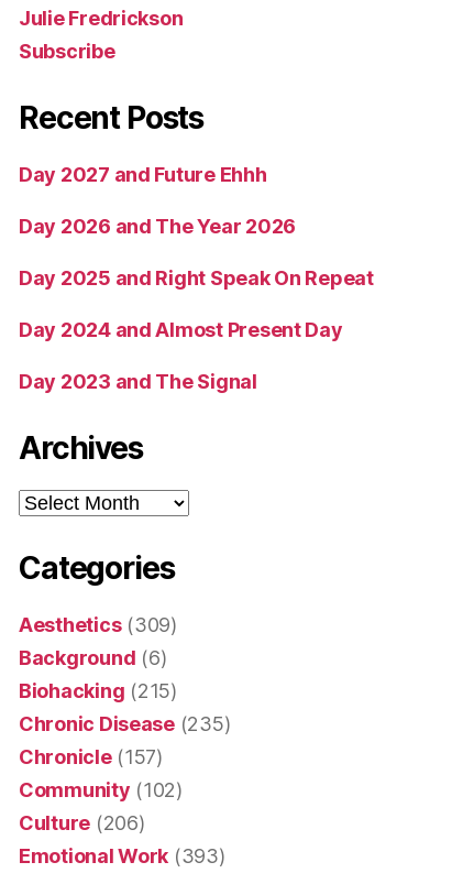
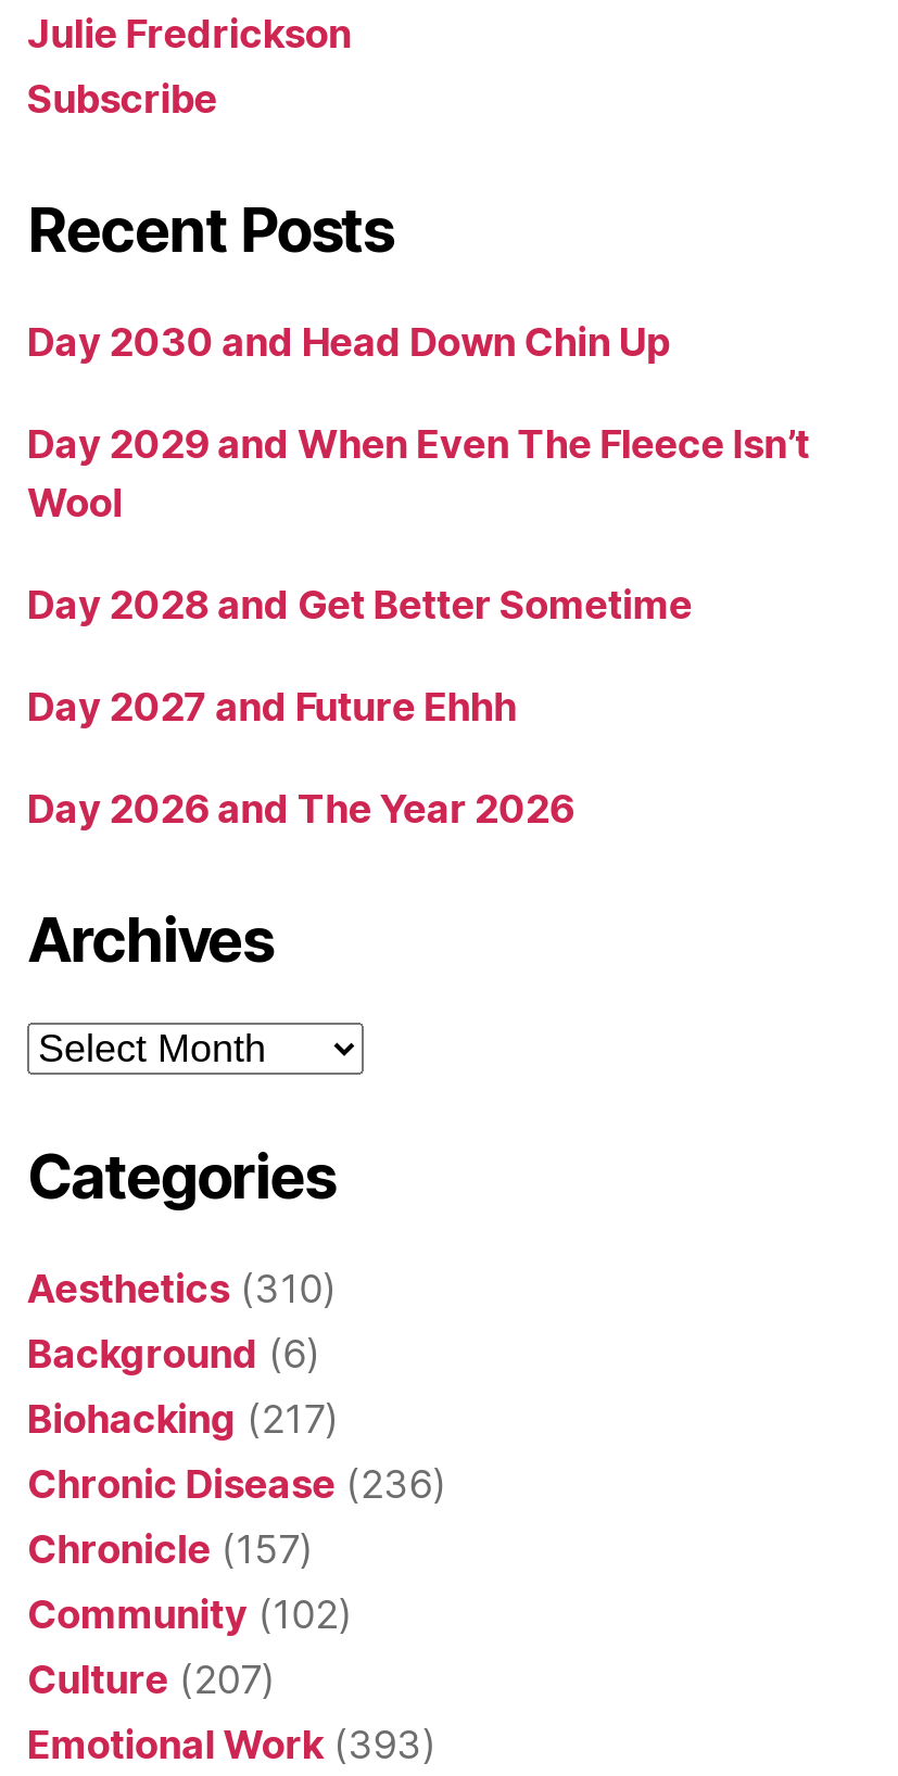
none -> [27,318,810,626] Day 2030 and Head Down Chin Up | Day 2029 and When Even The Fleece Isn’t | Wool | Day 2028 and Get Better Sometime
moved [19,162,296,237] -> [27,683,574,830]: Day 2027 and Future Ehhh | Day 2026 and The Year 2026
[19,266,374,392] Day 2025 and Right Speak On Repeat | Day 2024 and Almost Present Day | Day 2023 and The Signal -> none
[19,613,177,636] Aesthetics (309) -> [27,1265,335,1310] Aesthetics (310)
[19,679,177,702] Biohacking (215) -> [27,1395,337,1441] Biohacking (217)
[19,712,230,735] Chronic Disease (235) -> [27,1460,445,1506] Chronic Disease (236)
[19,811,145,834] Culture (206) -> [27,1656,274,1701] Culture (207)

